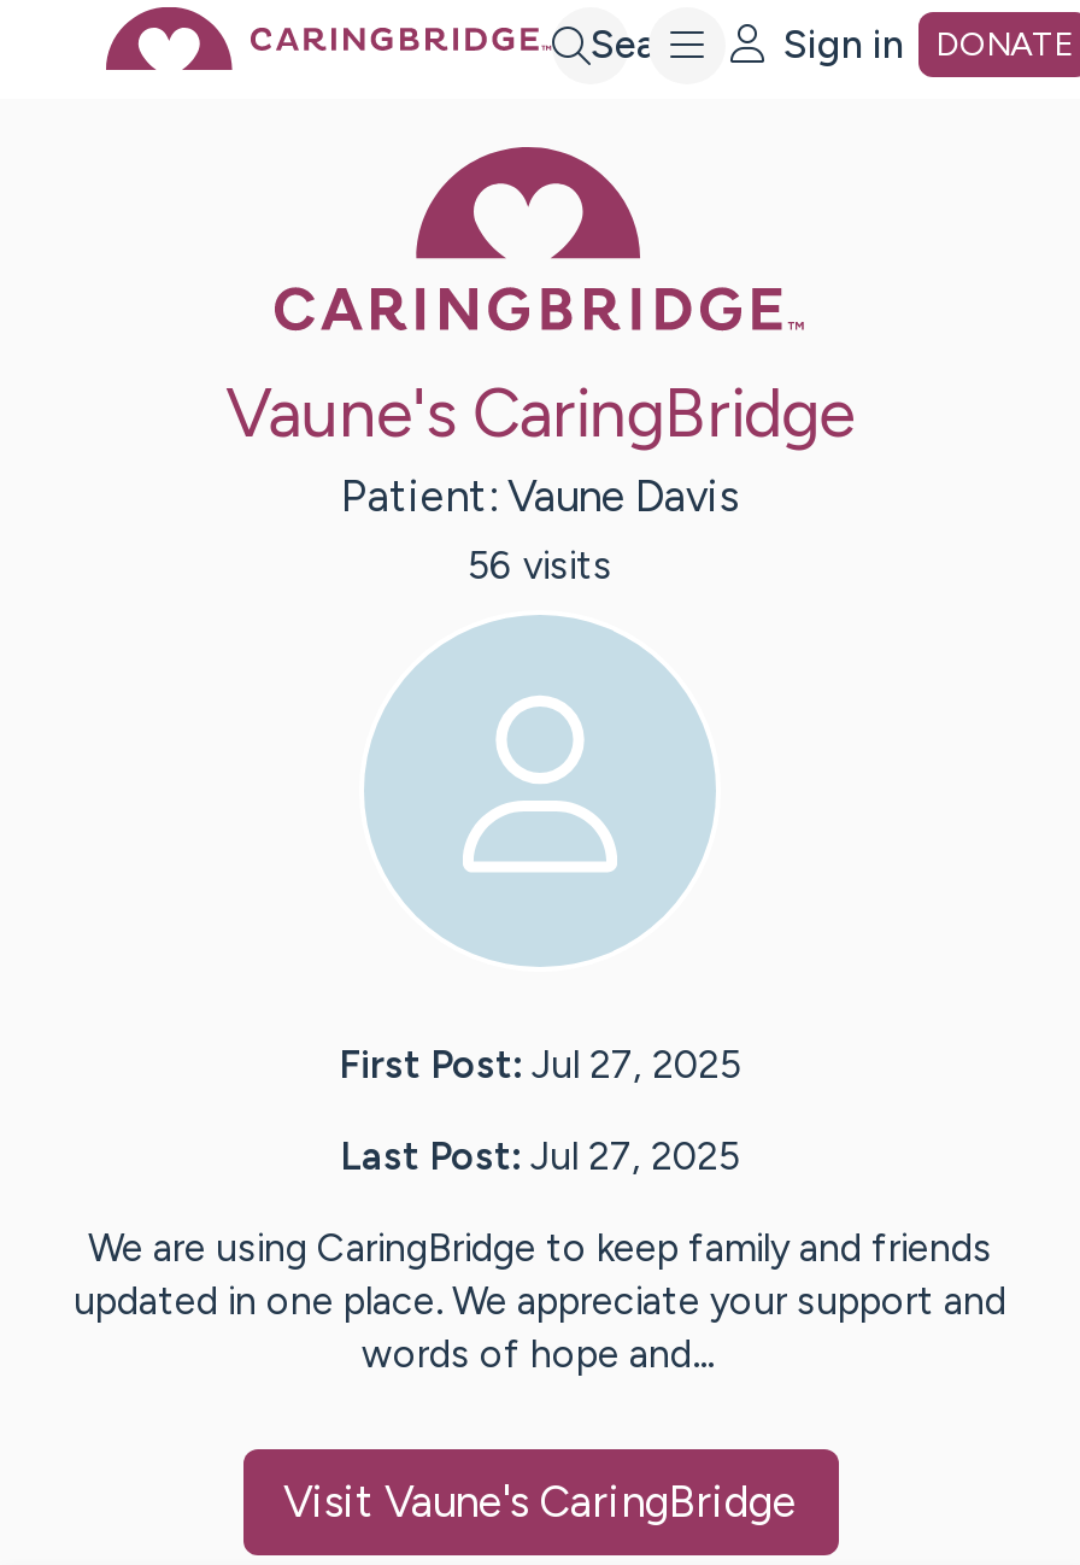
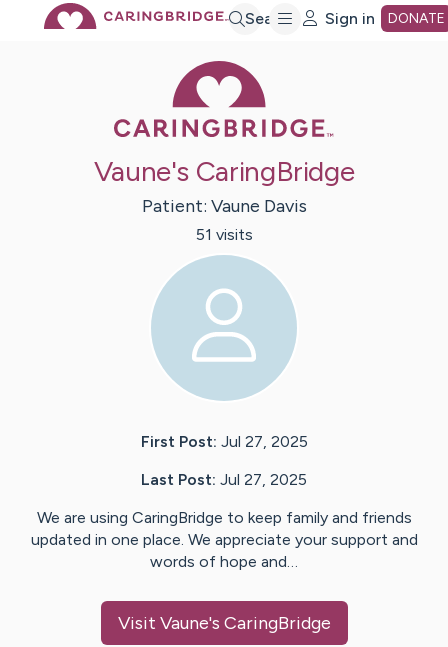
[468,543,612,589] 56 visits -> [195,225,252,244] 51 visits

